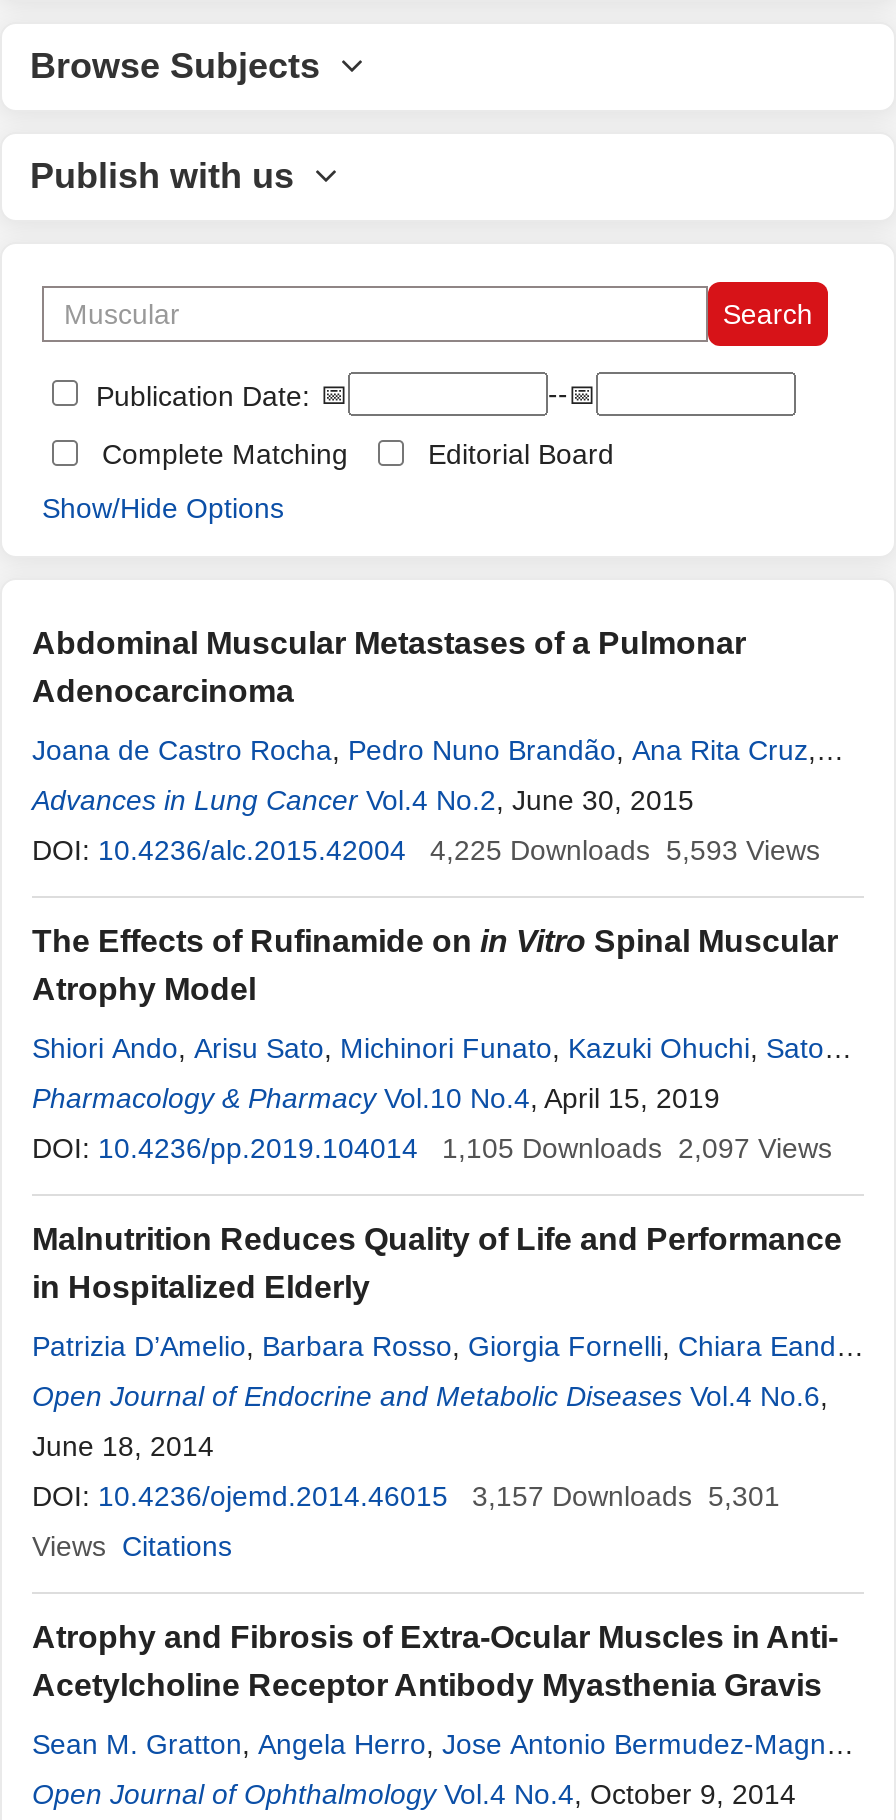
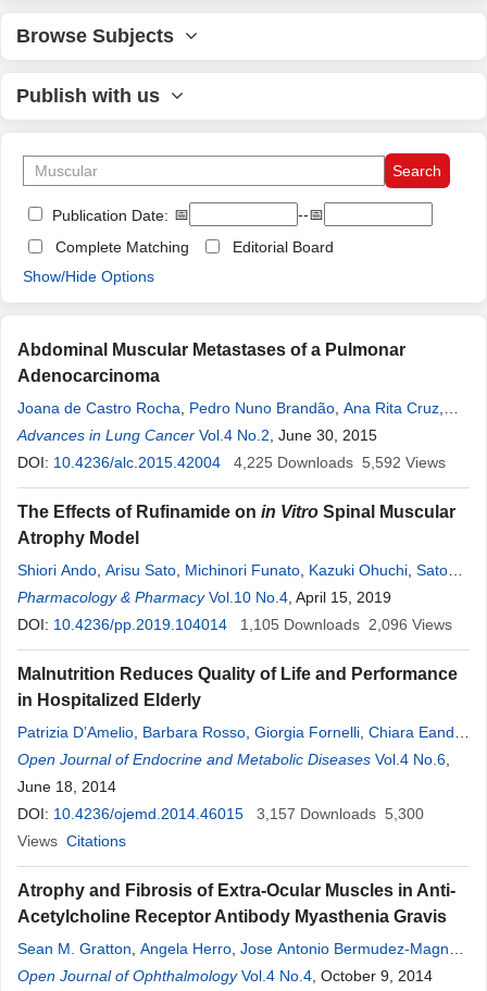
[430,834,820,866] 4,225 Downloads 5,593 Views -> [234,454,446,471] 4,225 Downloads 5,592 Views
[442,1132,832,1164] 1,105 Downloads 2,097 Views -> [240,616,452,633] 1,105 Downloads 2,096 Views
[32,1480,780,1512] DOI: 10.4236/ojemd.2014.46015 3,157 Downloads 5,301 -> [17,805,424,822] DOI: 10.4236/ojemd.2014.46015 3,157 Downloads 5,300

